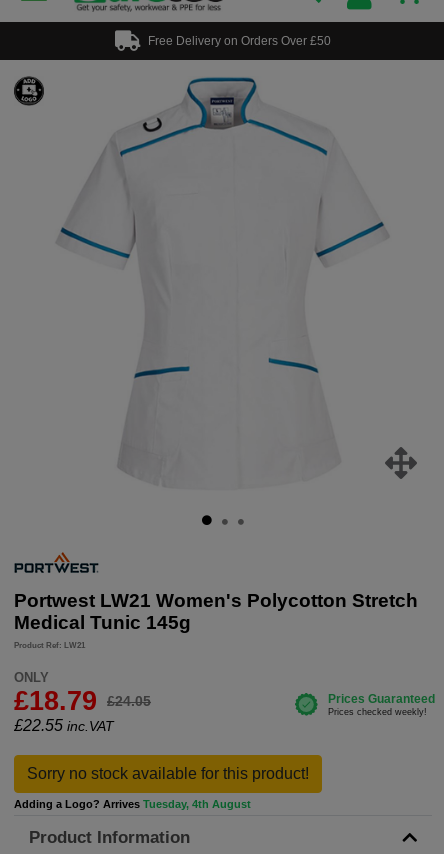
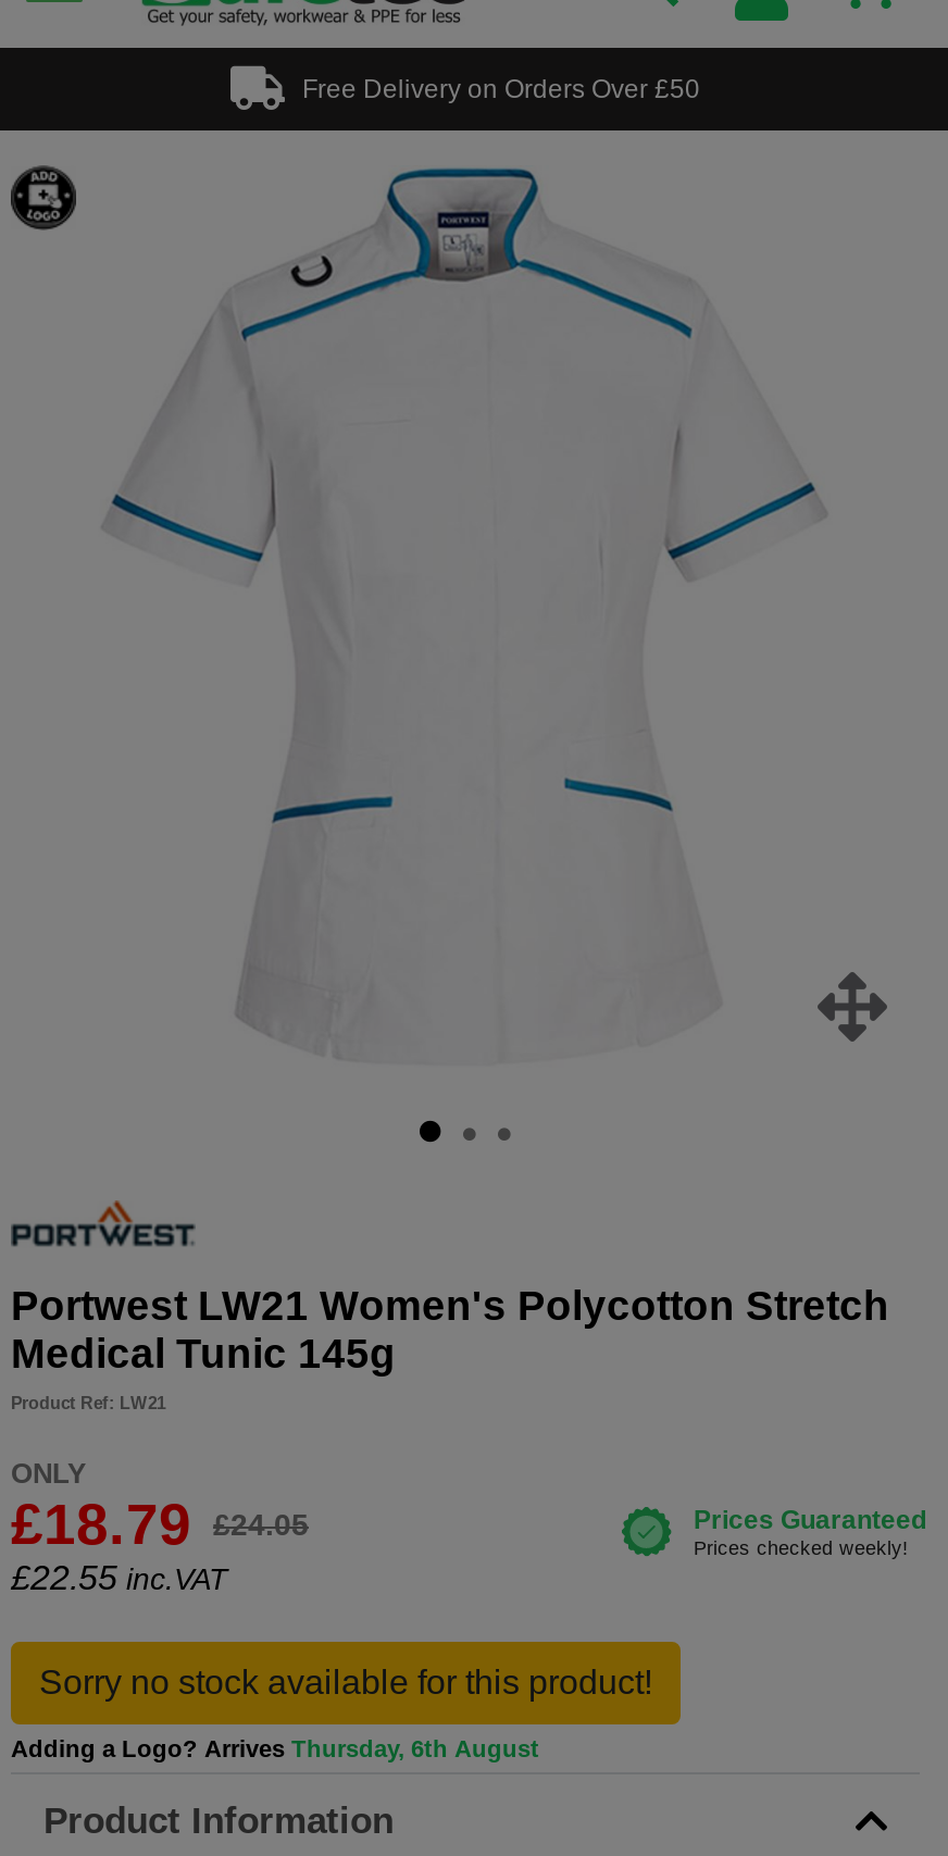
[14,798,251,810] Adding a Logo? Arrives Tuesday, 4th August -> [11,1736,539,1762] Adding a Logo? Arrives Thursday, 6th August

